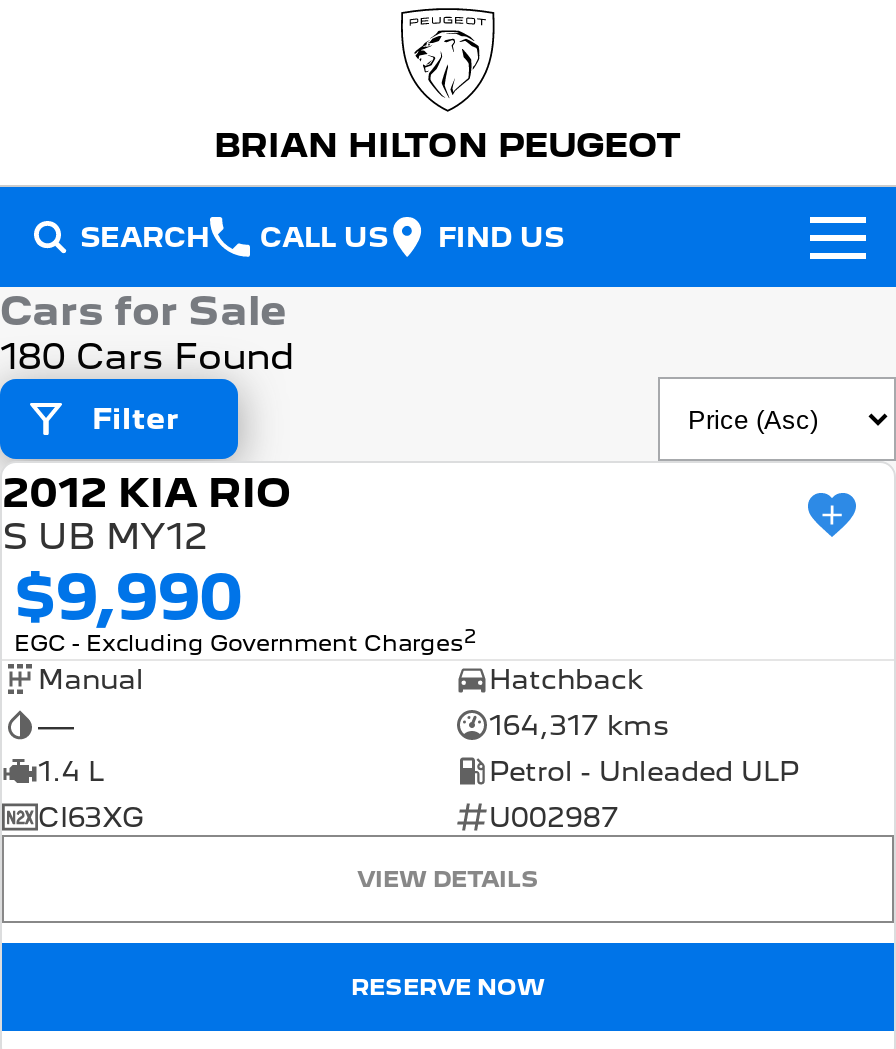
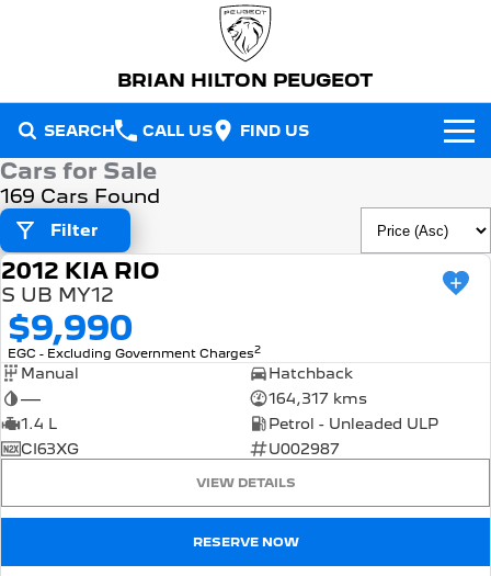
[0,335,294,377] 180 Cars Found -> [0,184,160,207] 169 Cars Found

